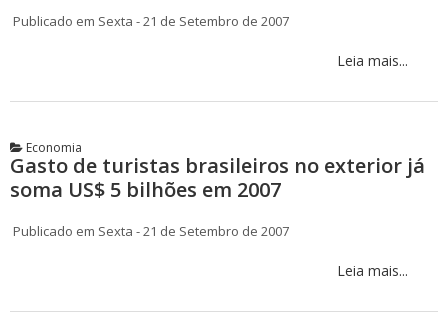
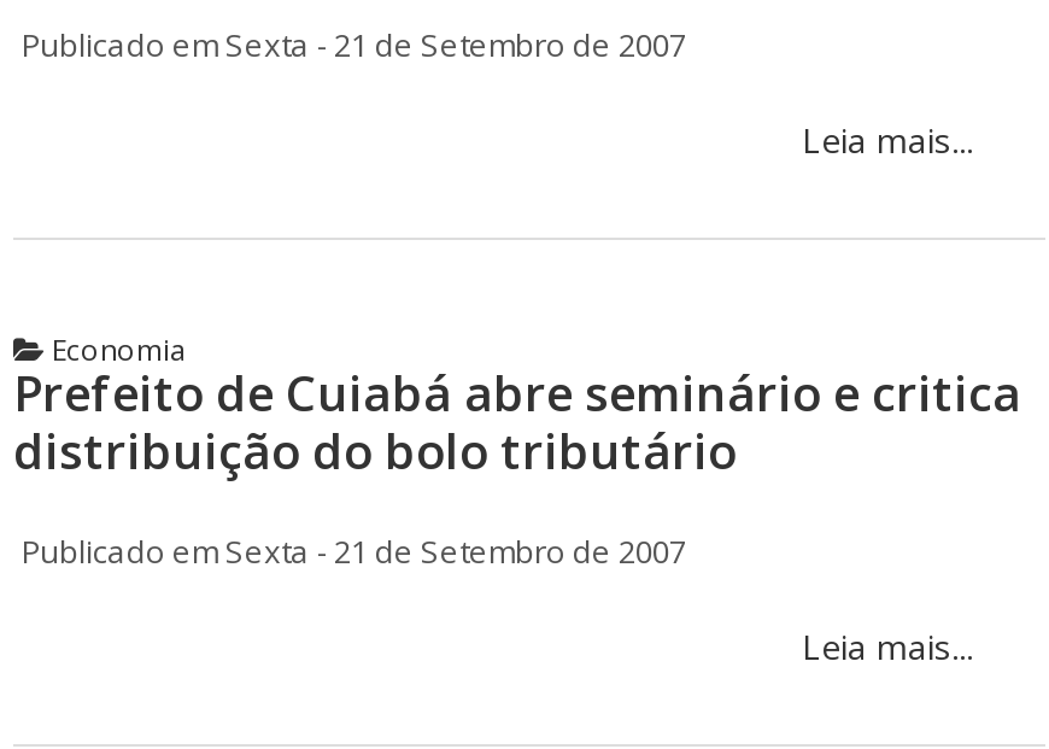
[10,152,425,203] Gasto de turistas brasileiros no exterior já | soma US$ 5 bilhões em 2007 -> [13,361,1021,484] Prefeito de Cuiabá abre seminário e critica | distribuição do bolo tributário

